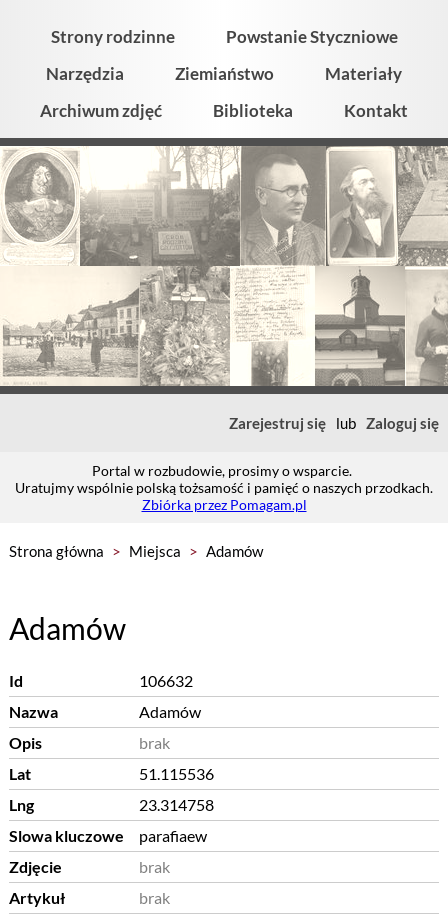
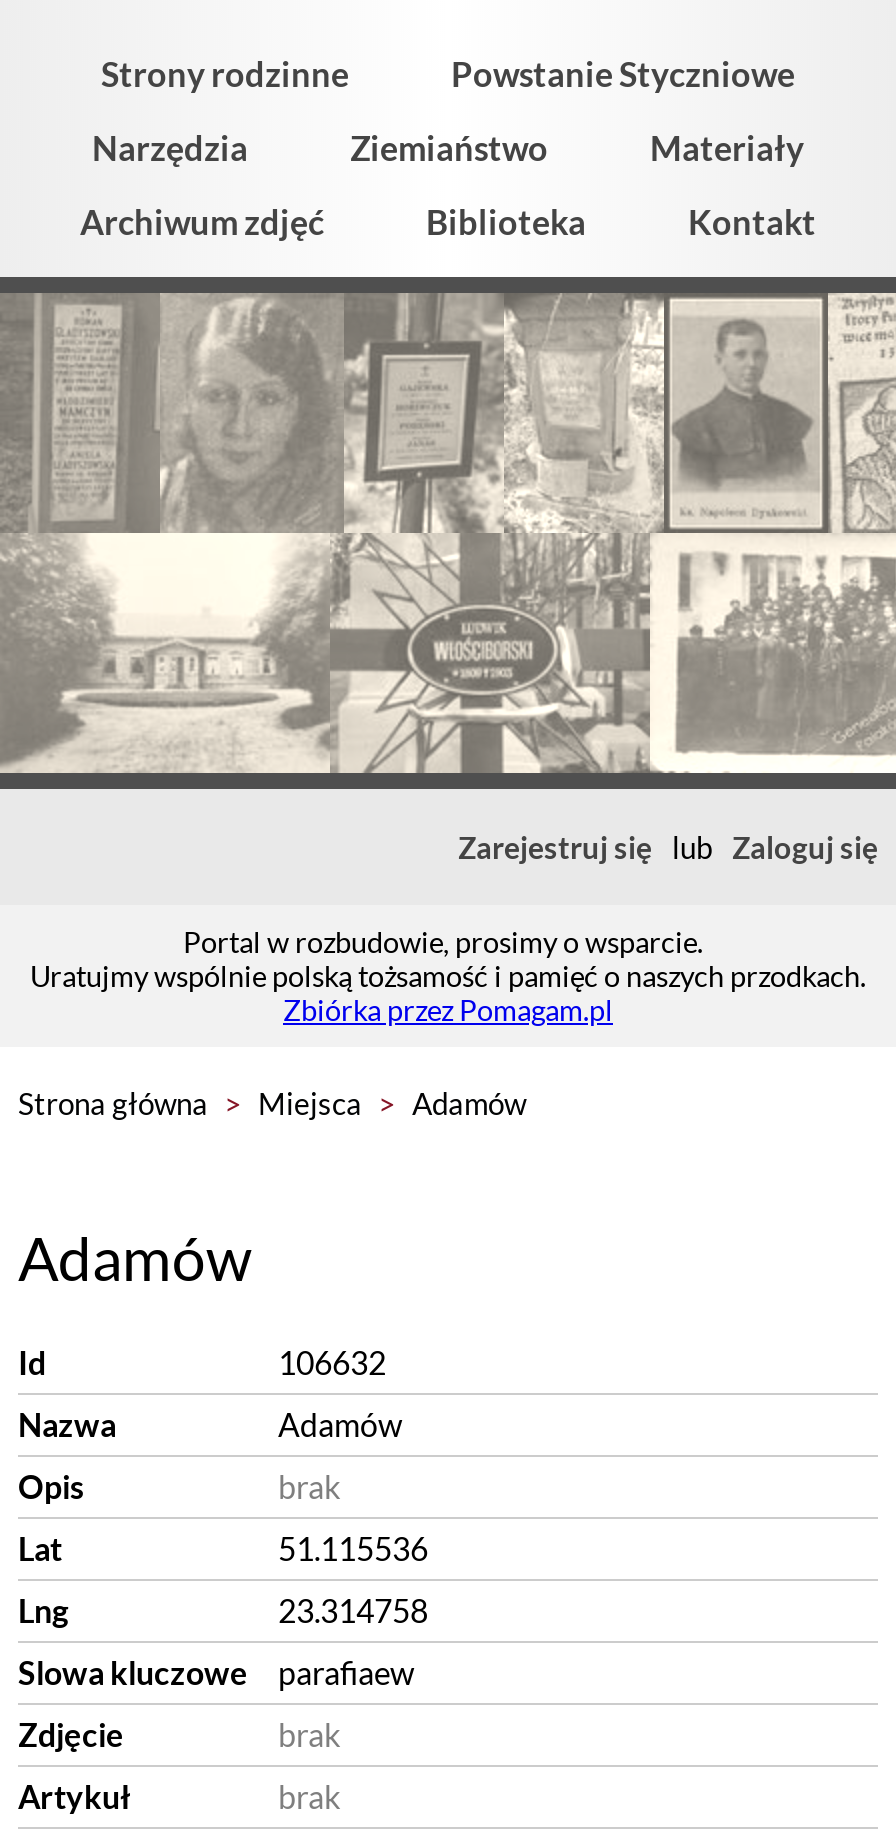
[3,145,445,387] [image] -> [6,293,890,775] [image]

